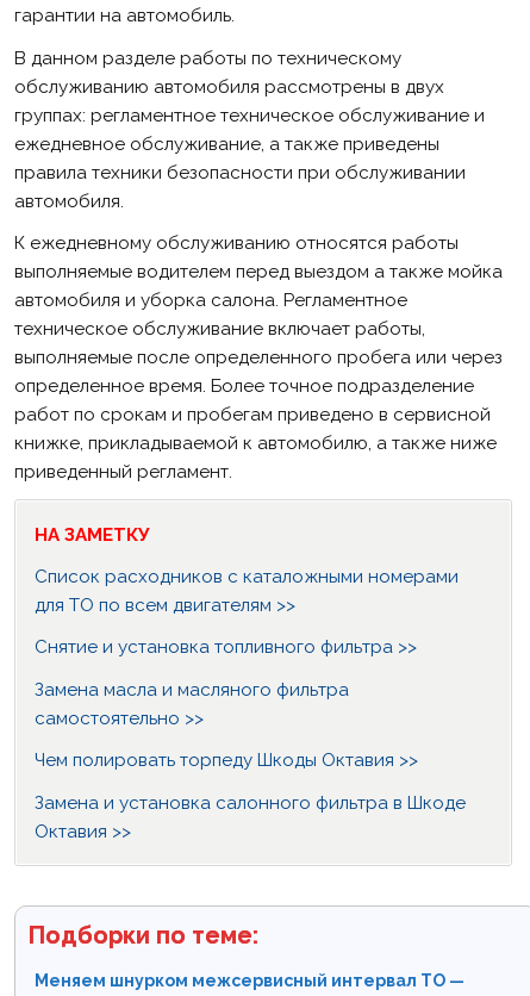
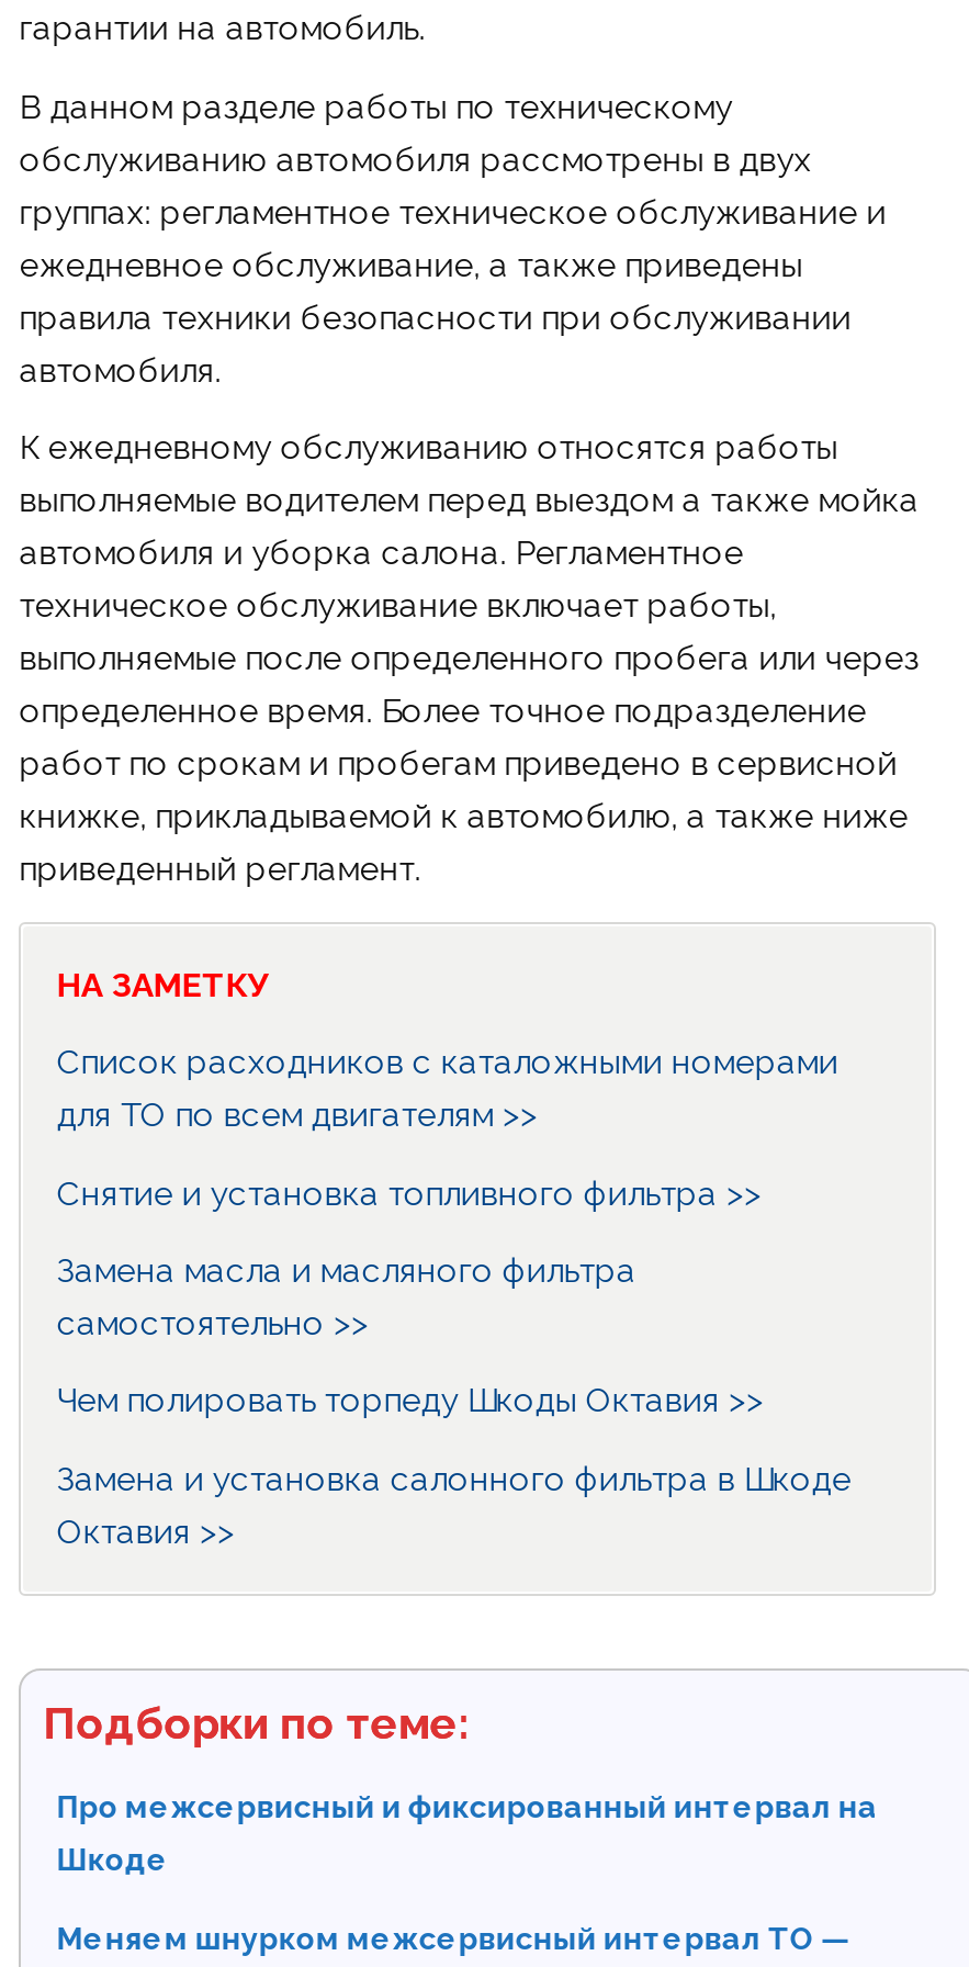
none -> [56,1788,877,1876] Про межсервисный и фиксированный интервал на | Шкоде

